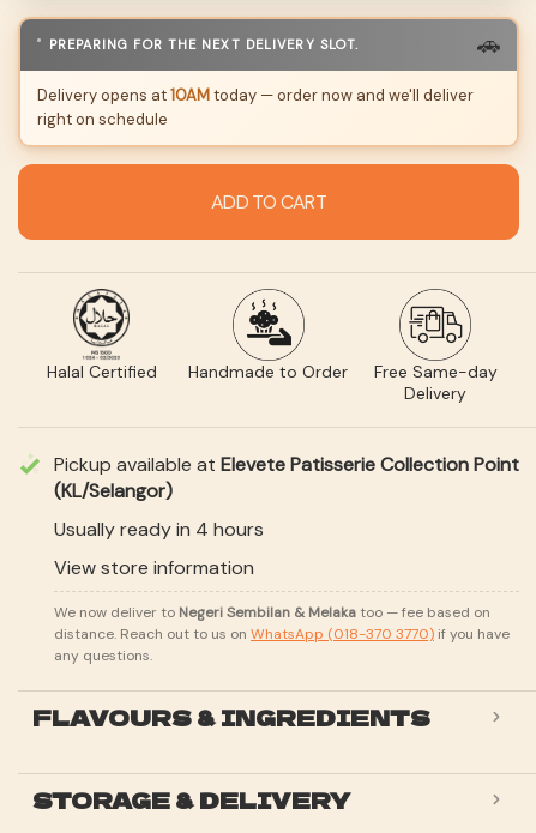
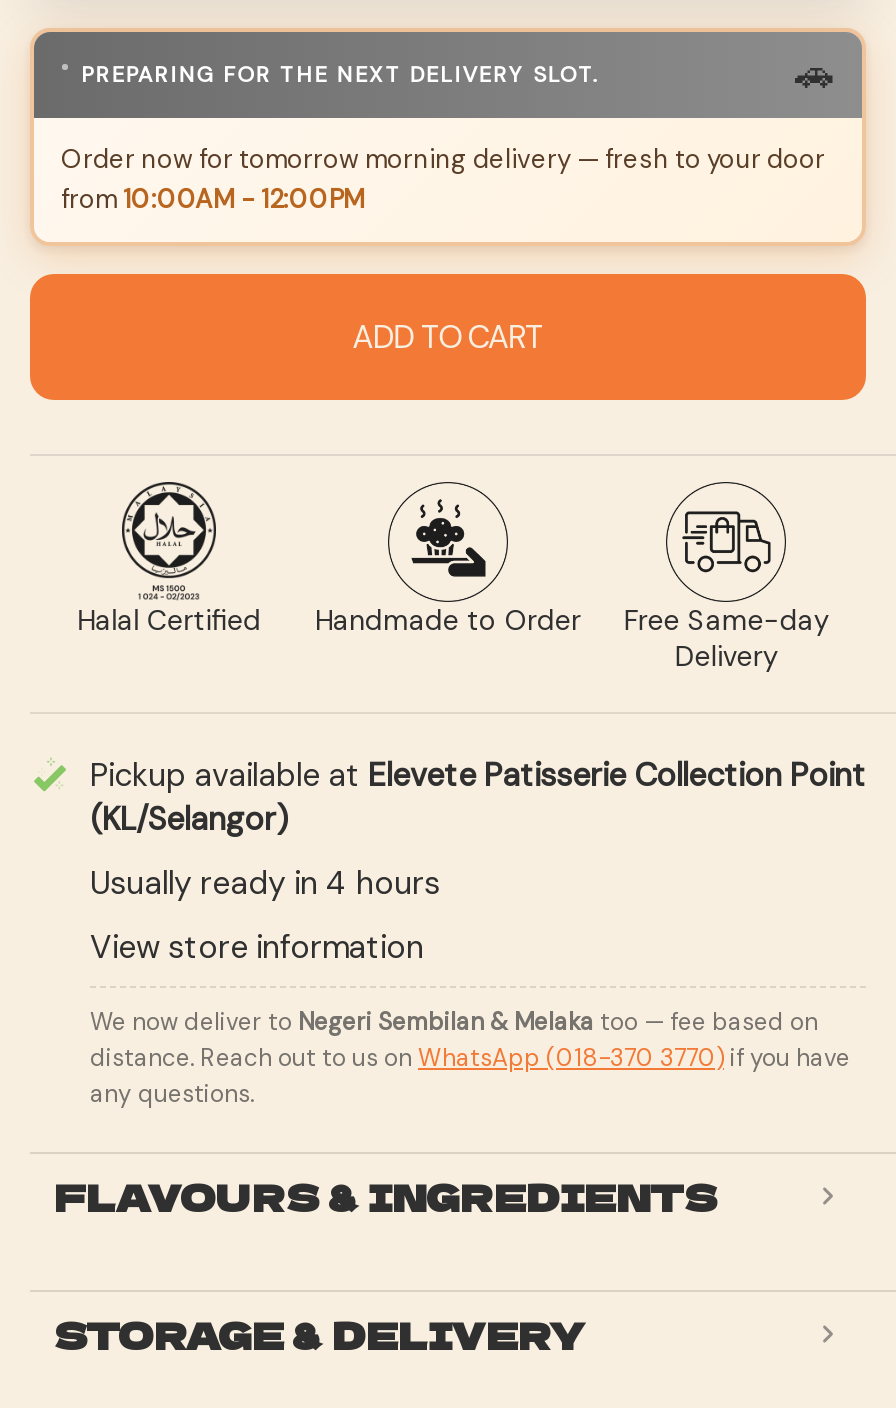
[37,85,473,129] Delivery opens at 10AM today — order now and we'll deliver | right on schedule -> [61,142,825,216] Order now for tomorrow morning delivery — fresh to your door | from 10:00AM - 12:00PM

